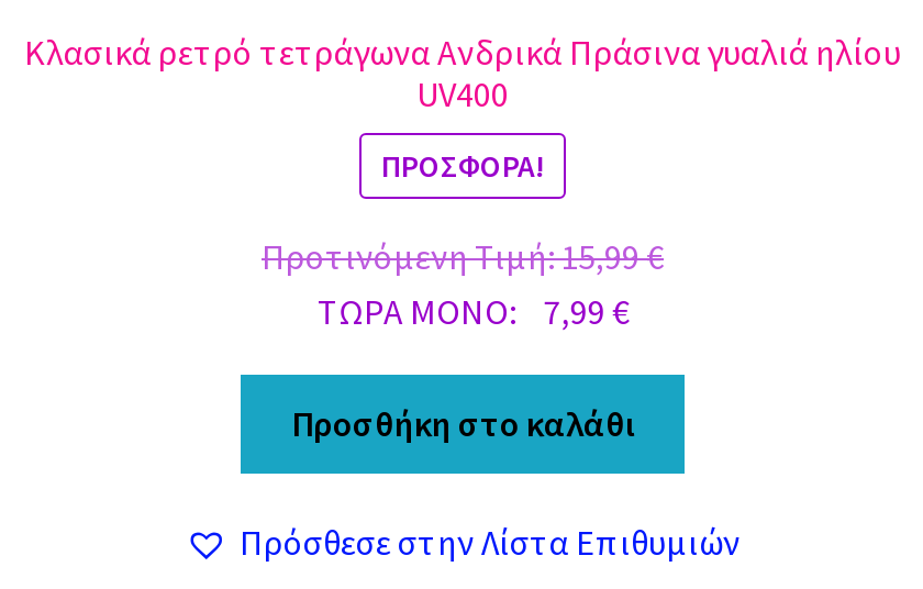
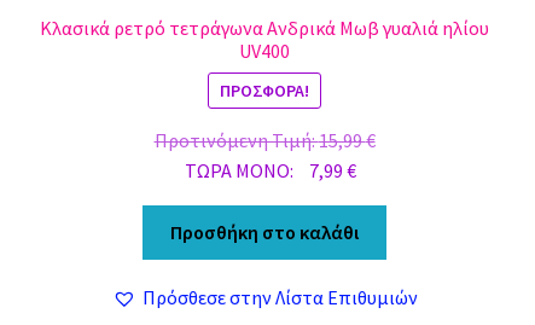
[24,29,901,73] Κλασικά ρετρό τετράγωνα Ανδρικά Πράσινα γυαλιά ηλίου -> [40,15,489,39] Κλασικά ρετρό τετράγωνα Ανδρικά Μωβ γυαλιά ηλίου

